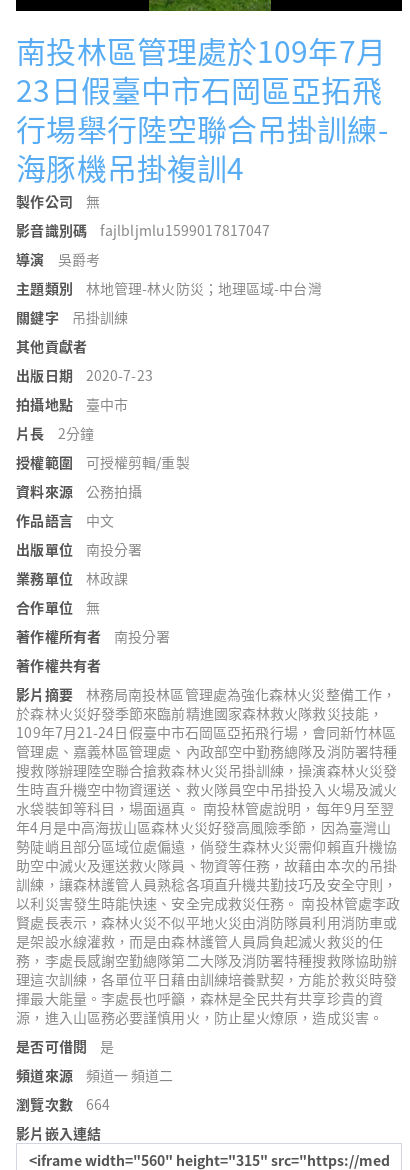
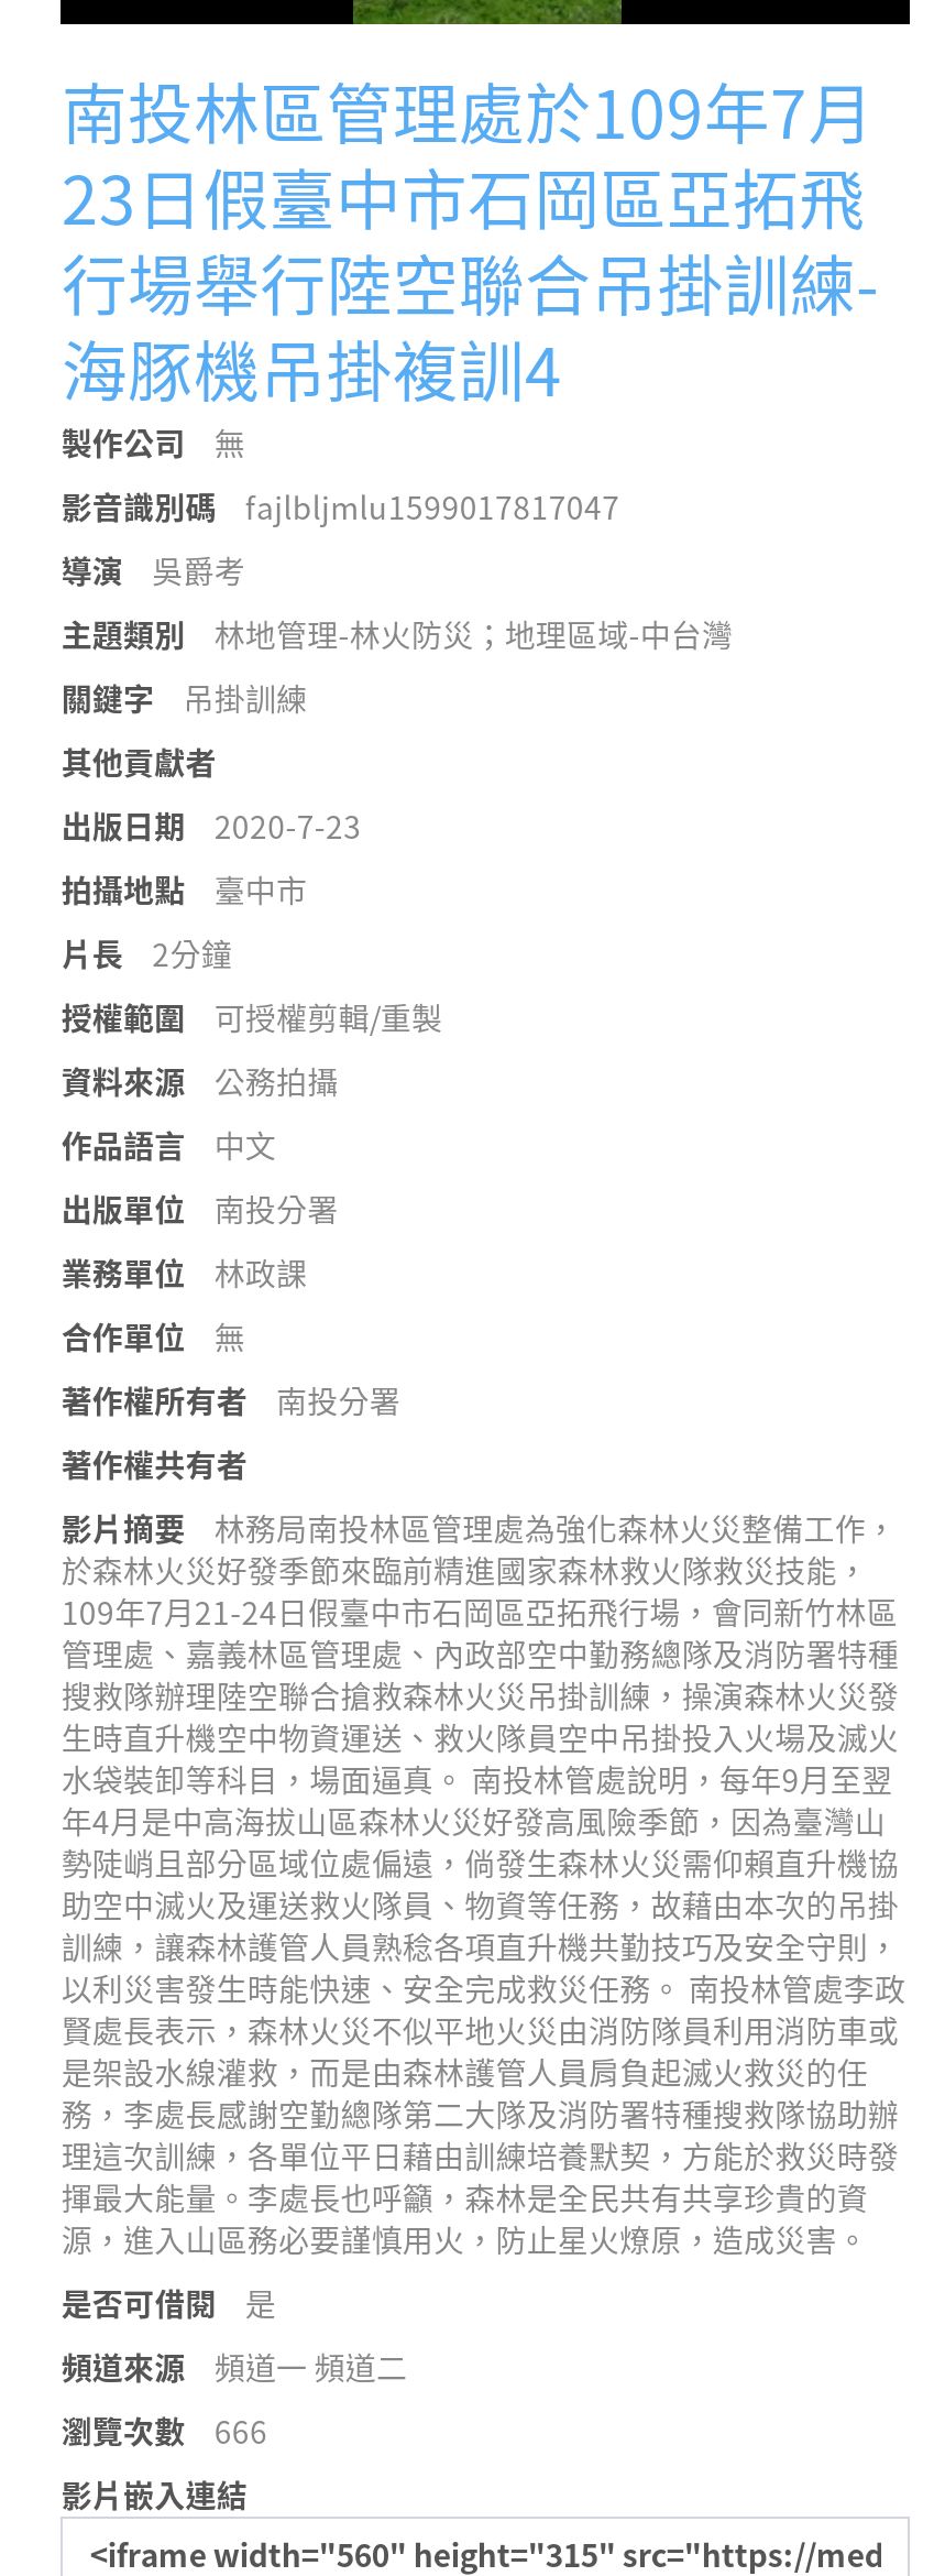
[16,1094,110,1114] 瀏覽次數 664 -> [61,2408,268,2452] 瀏覽次數 666

